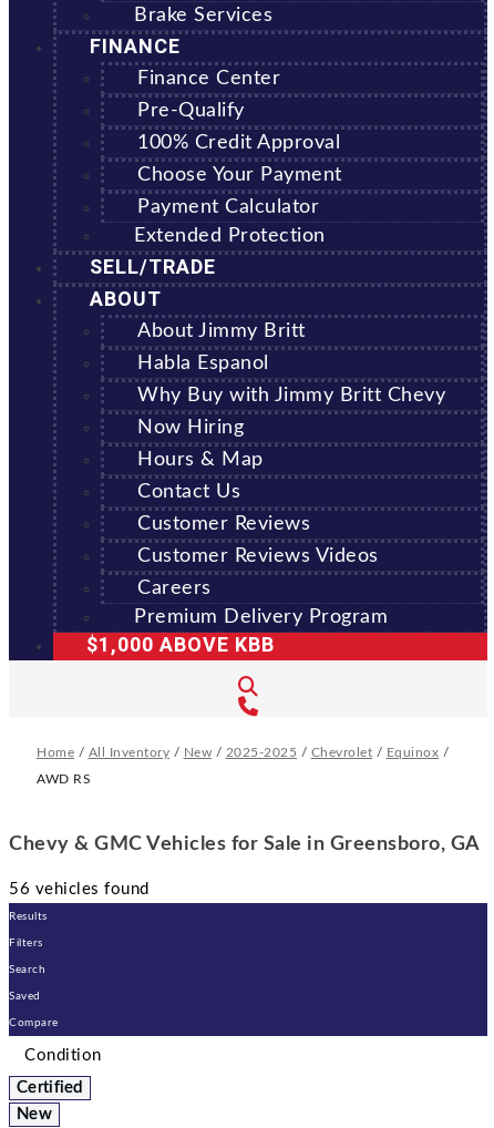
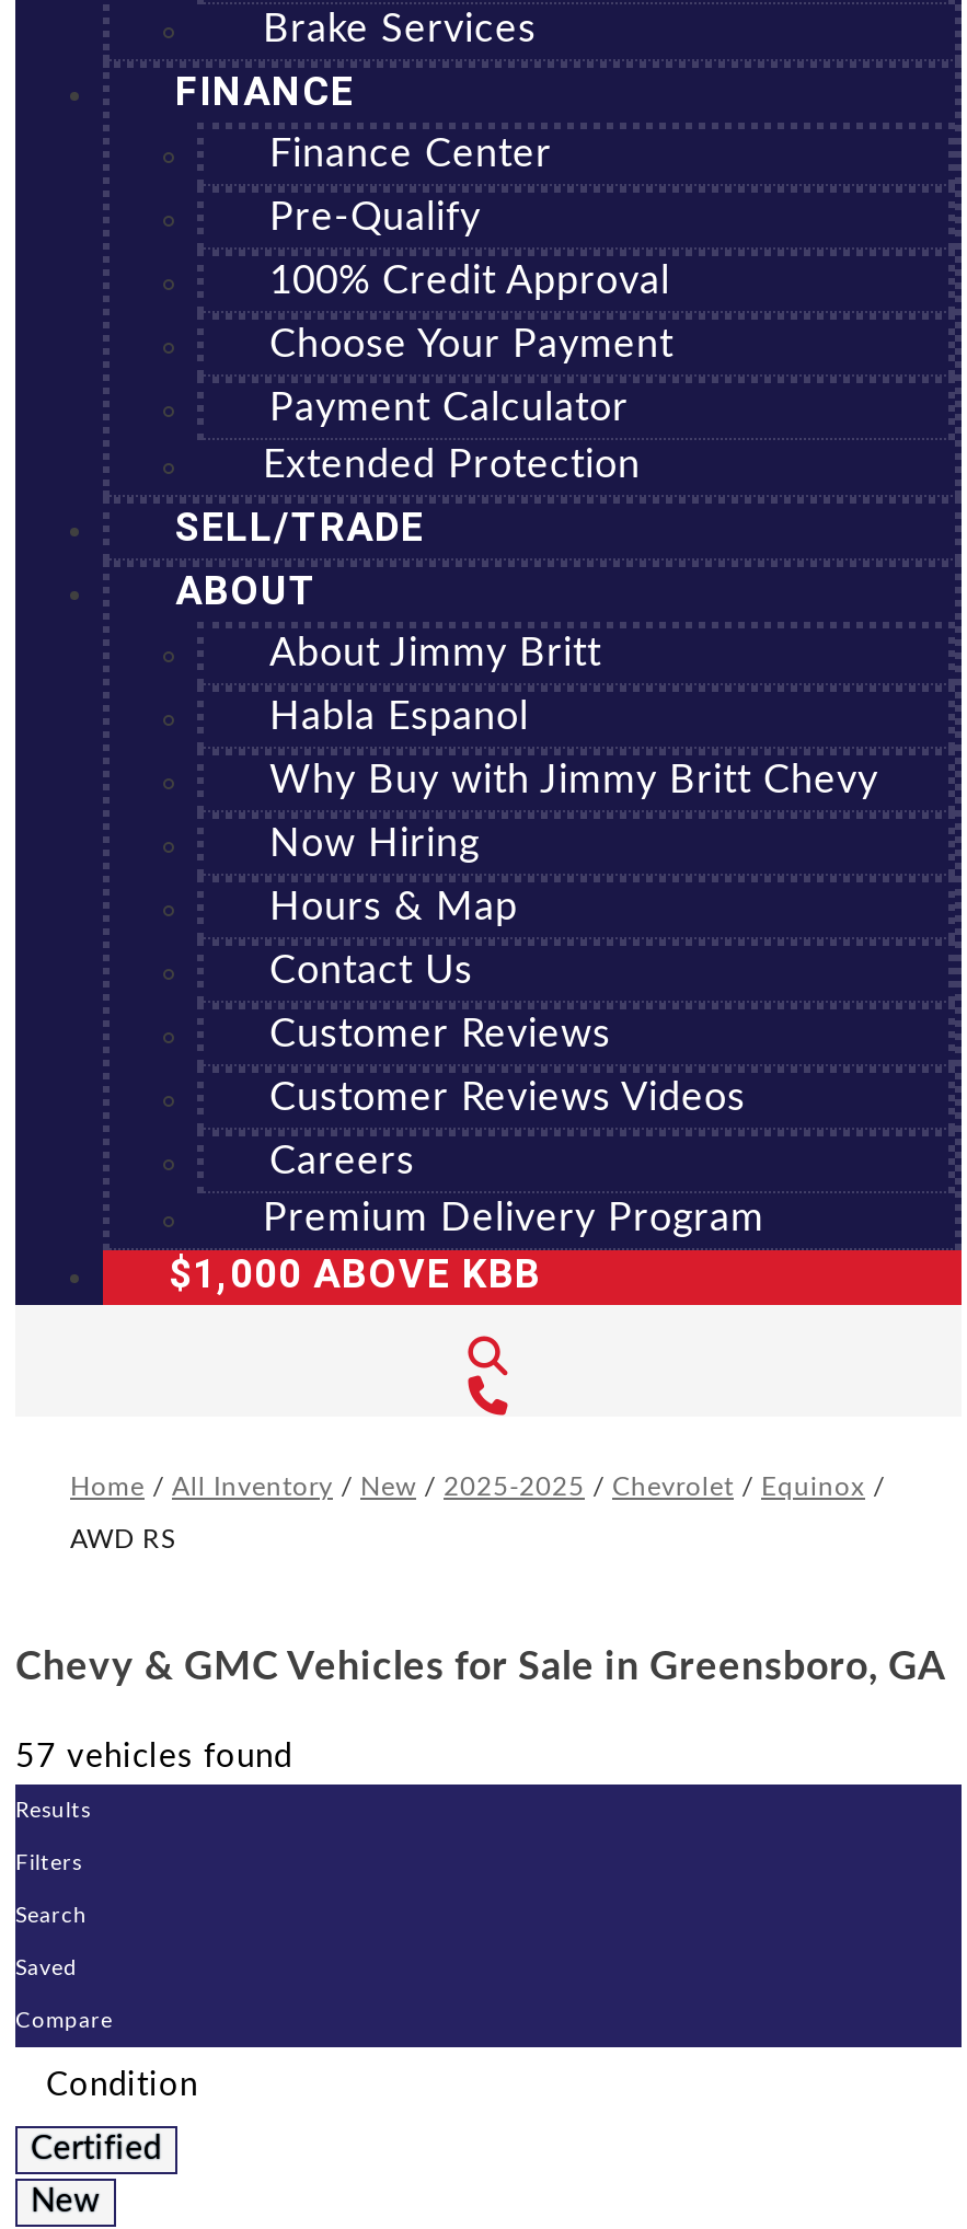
[9,881,149,897] 56 vehicles found -> [15,1741,292,1773] 57 vehicles found

